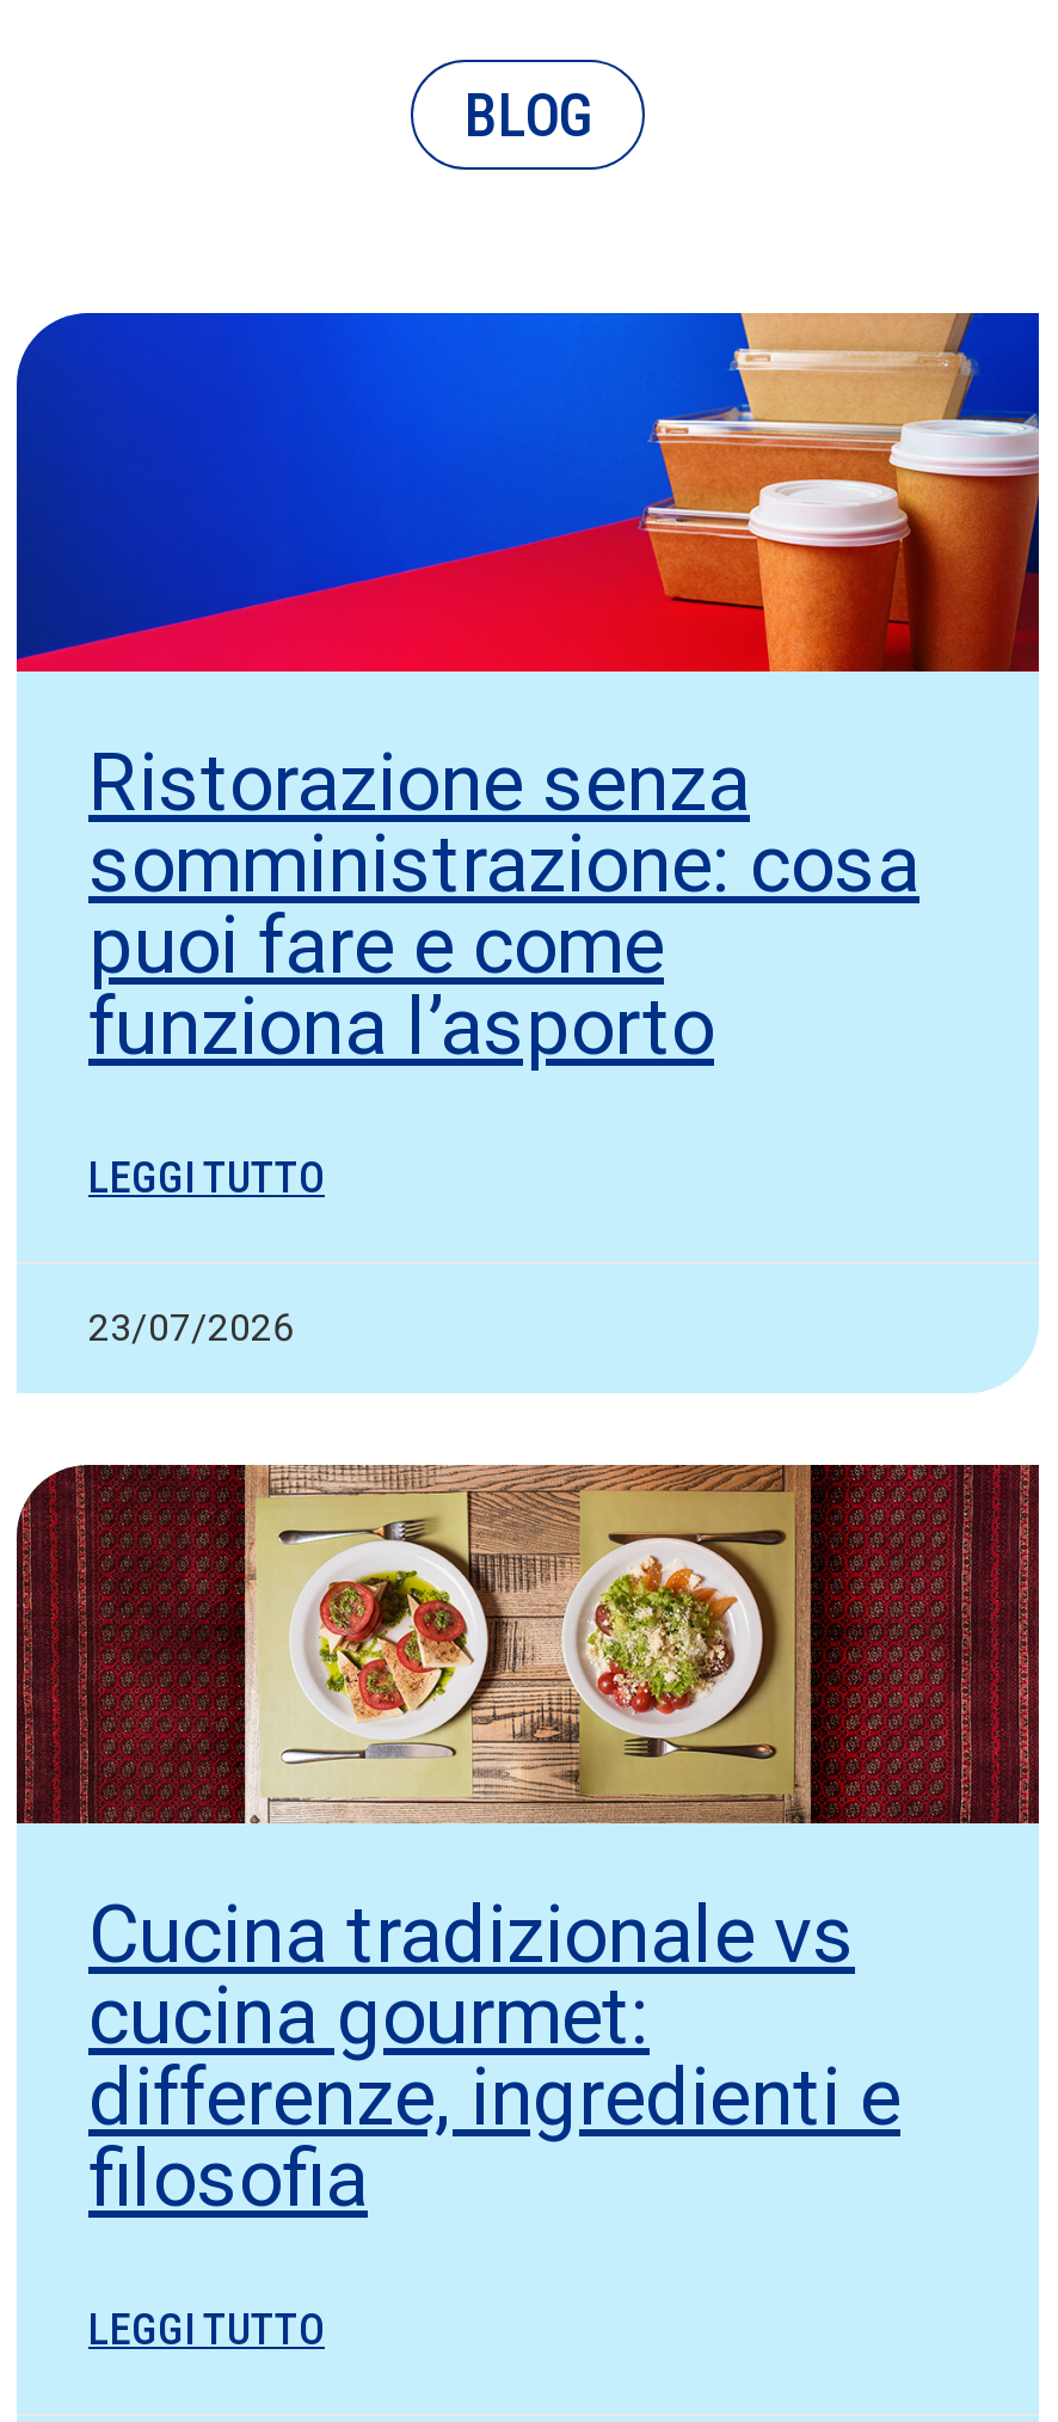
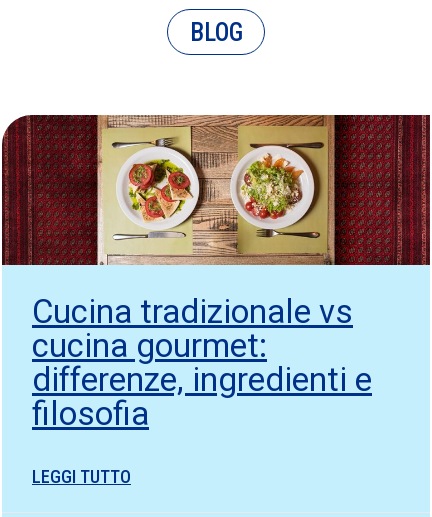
[14,311,1041,1350] [image] | Ristorazione senza | somministrazione: cosa | puoi fare e come | funziona l’asporto | LEGGI TUTTO | 23/07/2026 -> none

